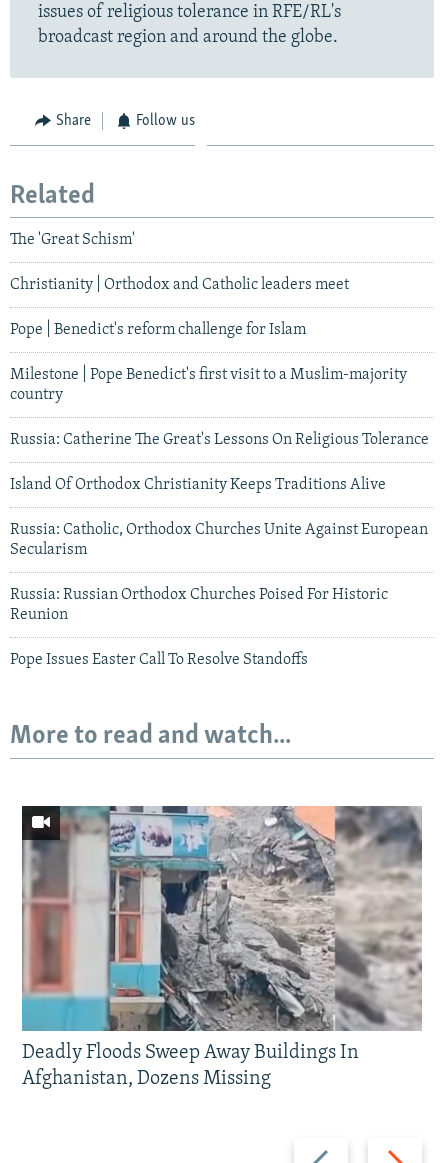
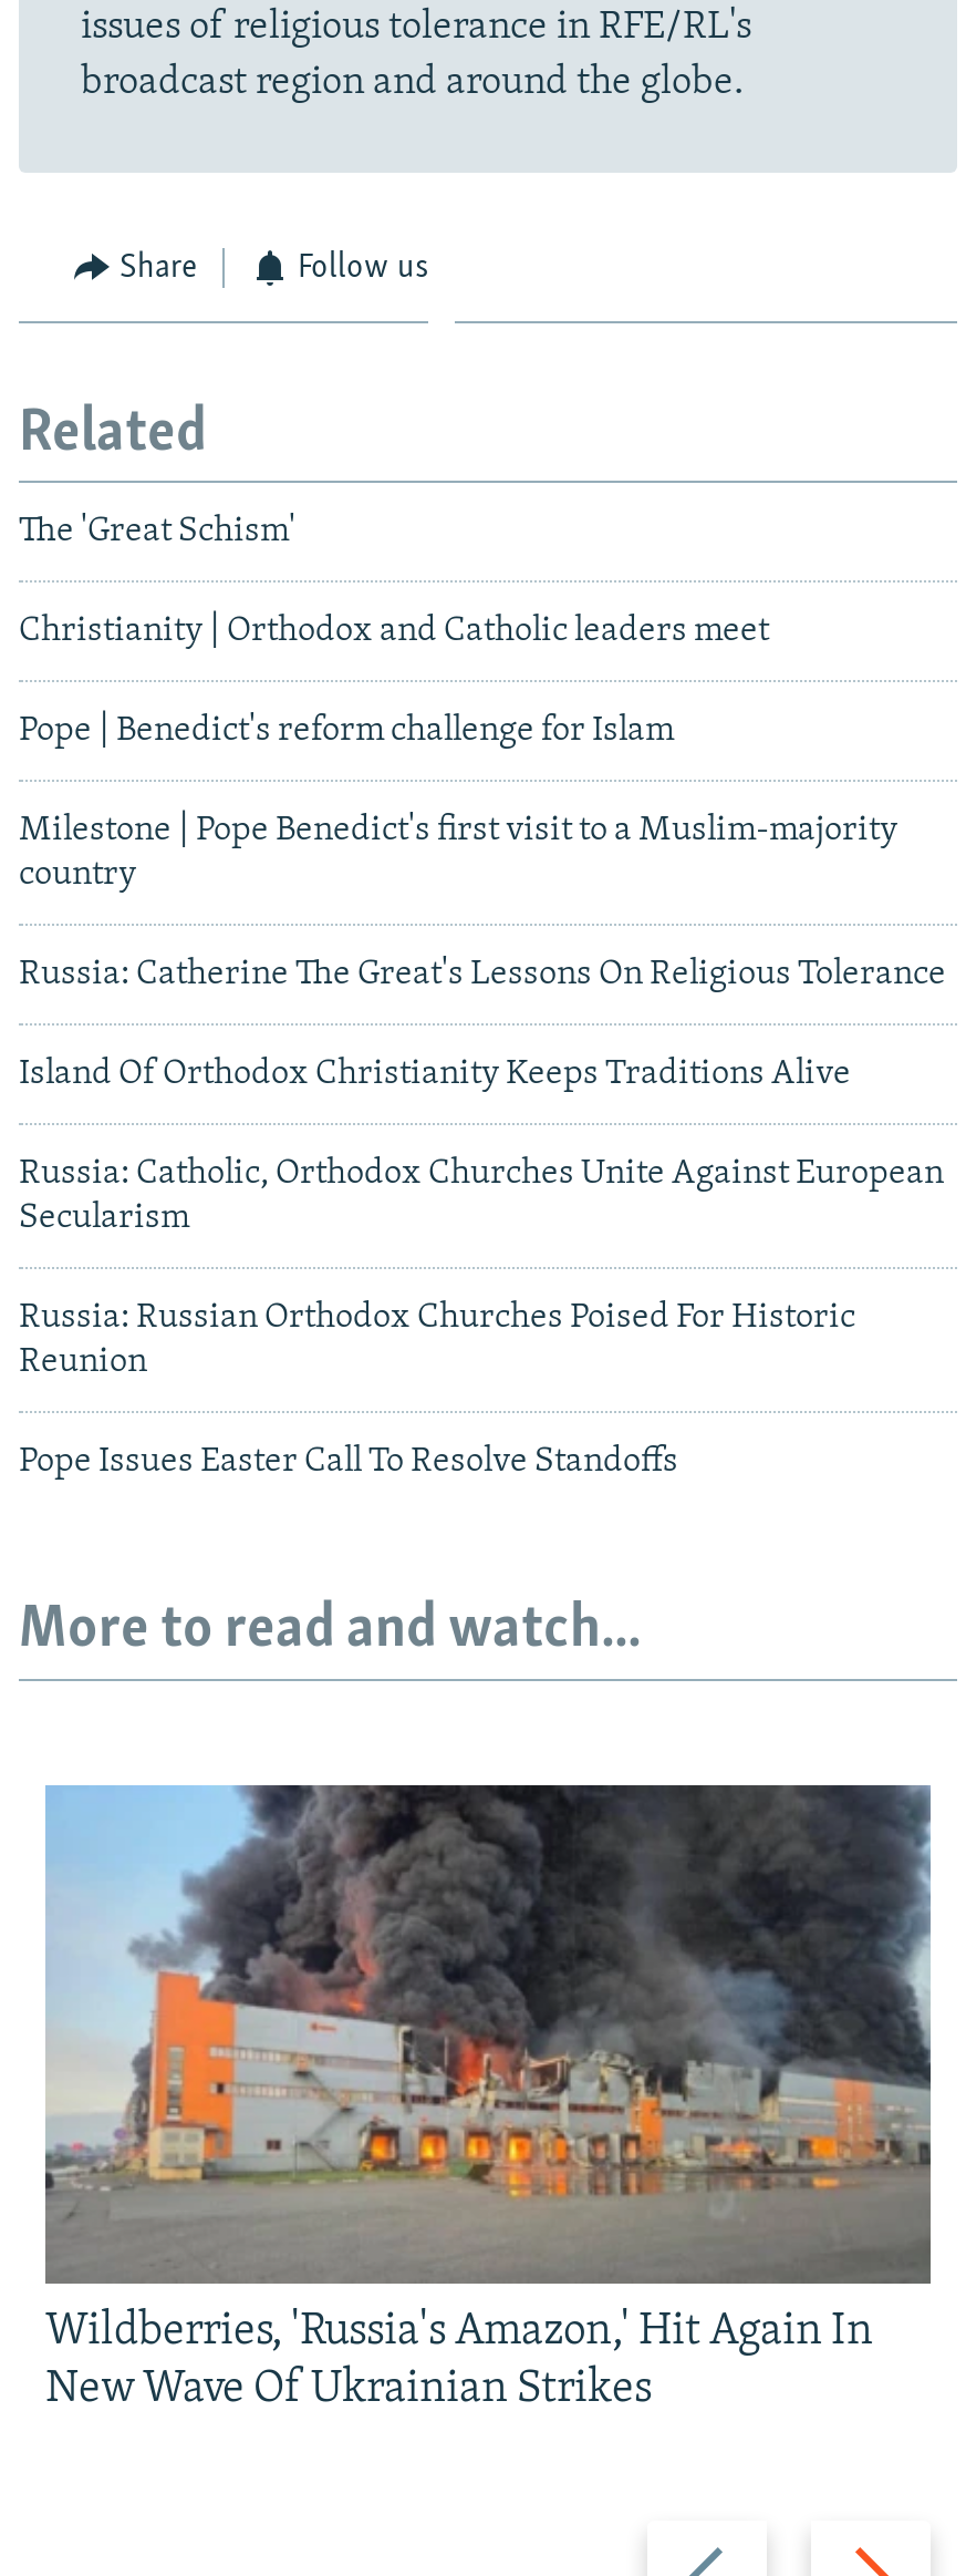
[21,805,423,1089] [image] | Deadly Floods Sweep Away Buildings In | Afghanistan, Dozens Missing -> [45,1783,931,2411] [image] | Wildberries, 'Russia's Amazon,' Hit Again In | New Wave Of Ukrainian Strikes

